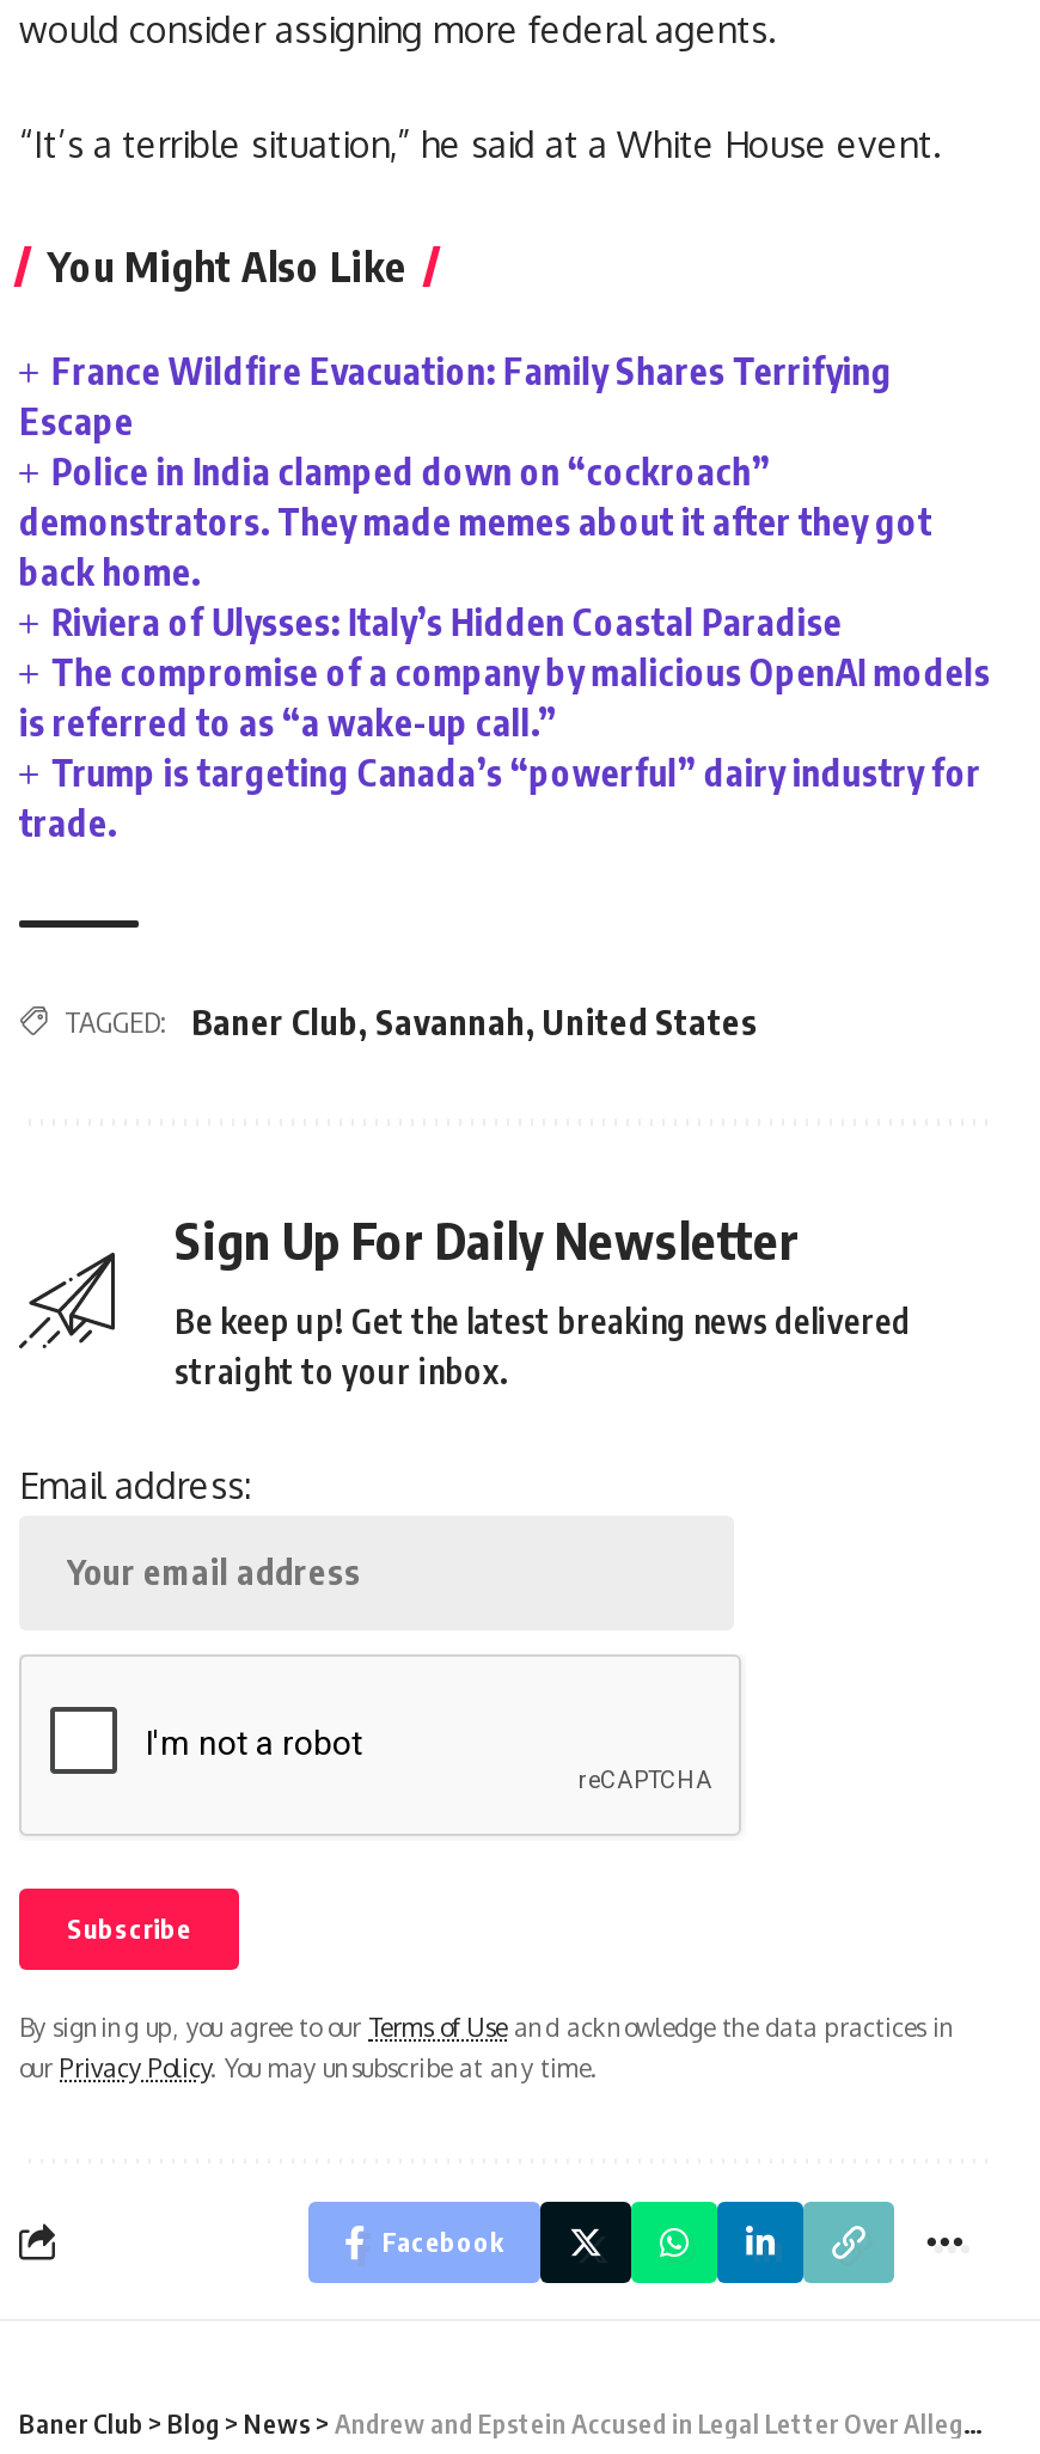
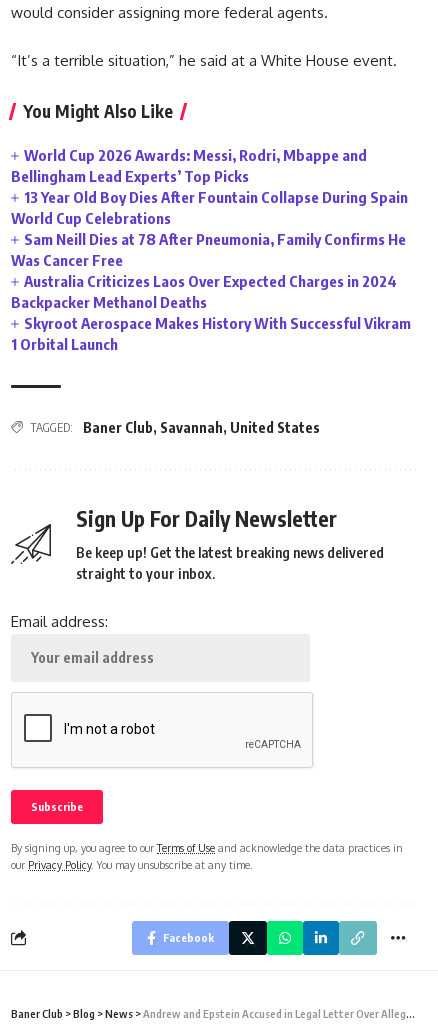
[19,348,991,843] France Wildfire Evacuation: Family Shares Terrifying | Escape | Police in India clamped down on “cockroach” | demonstrators. They made memes about it after they got | back home. | Riviera of Ulysses: Italy’s Hidden Coastal Paradise | The compromise of a company by malicious OpenAI models | is referred to as “a wake-up call.” | Trump is targeting Canada’s “powerful” dairy industry for | trade. -> [11,145,411,352] World Cup 2026 Awards: Messi, Rodri, Mbappe and | Bellingham Lead Experts’ Top Picks | 13 Year Old Boy Dies After Fountain Collapse During Spain | World Cup Celebrations | Sam Neill Dies at 78 After Pneumonia, Family Confirms He | Was Cancer Free | Australia Criticizes Laos Over Expected Charges in 2024 | Backpacker Methanol Deaths | Skyroot Aerospace Makes History With Successful Vikram | 1 Orbital Launch

